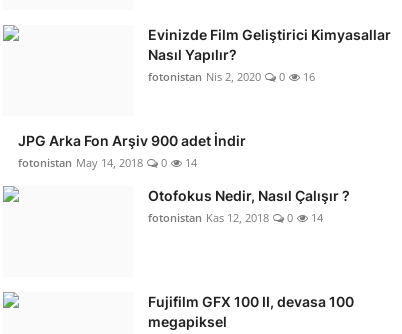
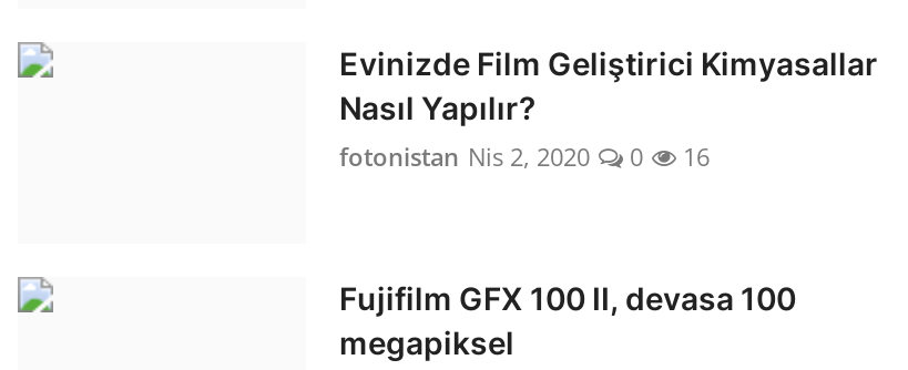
[18,132,350,225] JPG Arka Fon Arşiv 900 adet İndir | fotonistan May 14, 2018 | 0 | 14 | Otofokus Nedir, Nasıl Çalışır ? | fotonistan Kas 12, 2018 | 0 | 14 -> none

